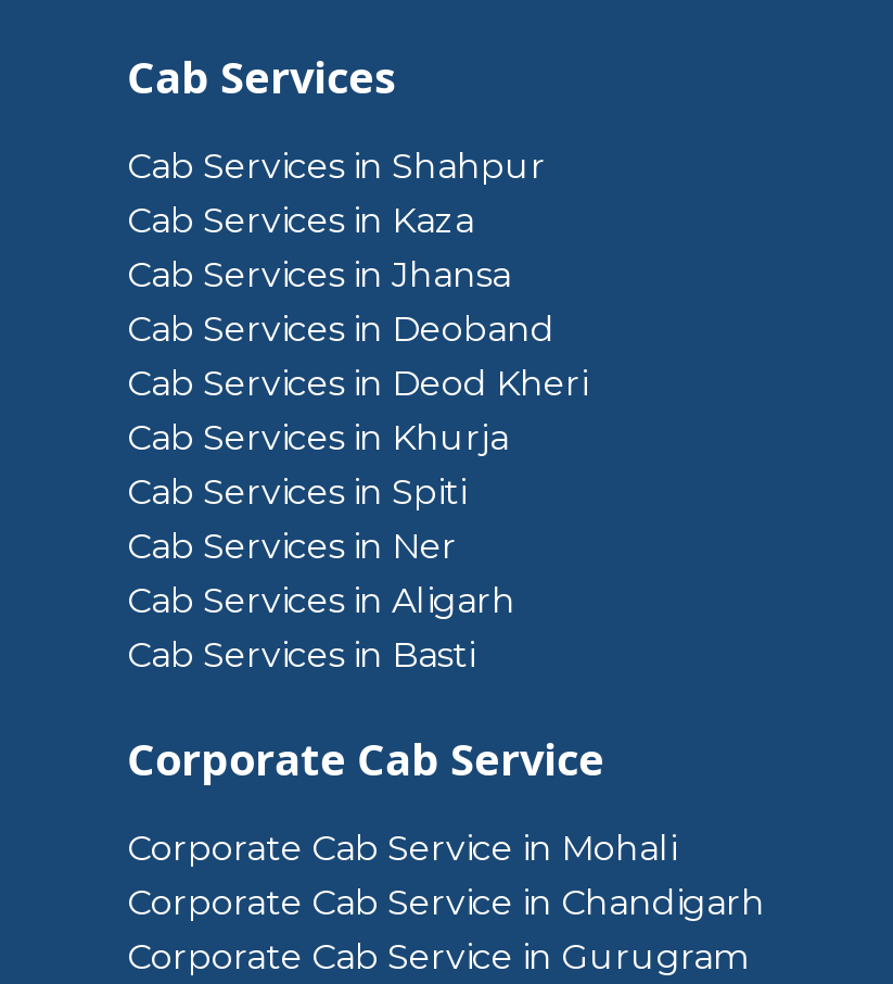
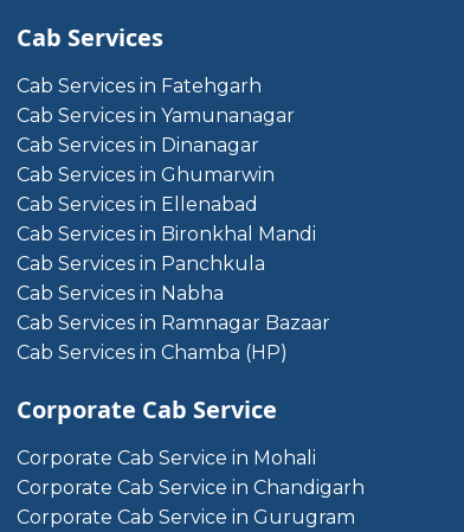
[127,146,587,676] Cab Services in Shahpur | Cab Services in Kaza | Cab Services in Jhansa | Cab Services in Deoband | Cab Services in Deod Kheri | Cab Services in Khurja | Cab Services in Spiti | Cab Services in Ner | Cab Services in Aligarh | Cab Services in Basti -> [17,75,330,364] Cab Services in Fatehgarh | Cab Services in Yamunanagar | Cab Services in Dinanagar | Cab Services in Ghumarwin | Cab Services in Ellenabad | Cab Services in Bironkhal Mandi | Cab Services in Panchkula | Cab Services in Nabha | Cab Services in Ramnagar Bazaar | Cab Services in Chamba (HP)

